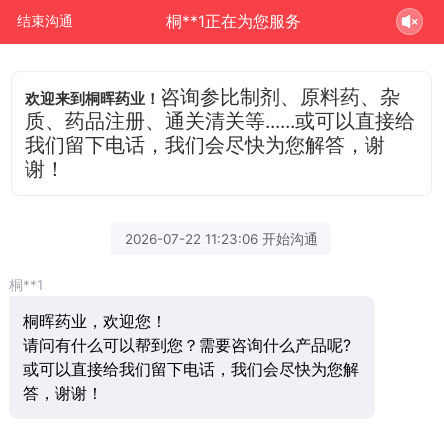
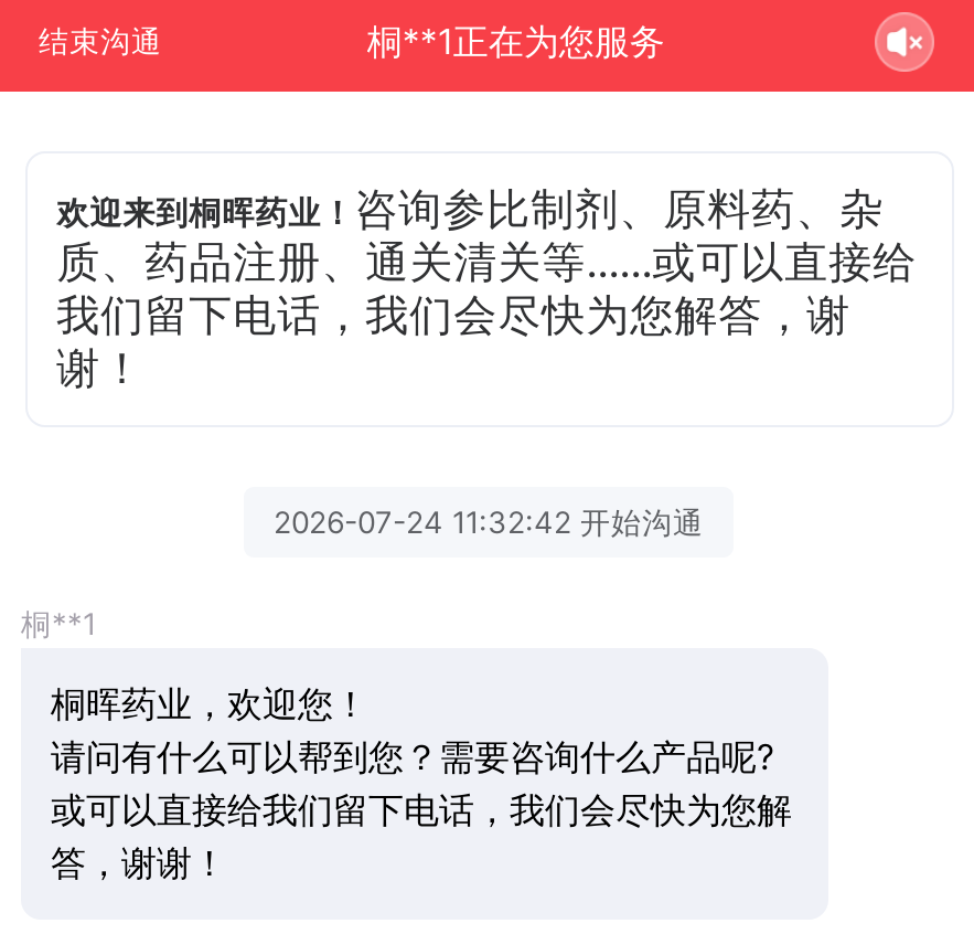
[124,231,317,247] 2026-07-22 11:23:06 开始沟通 -> [274,504,704,540] 2026-07-24 11:32:42 开始沟通

